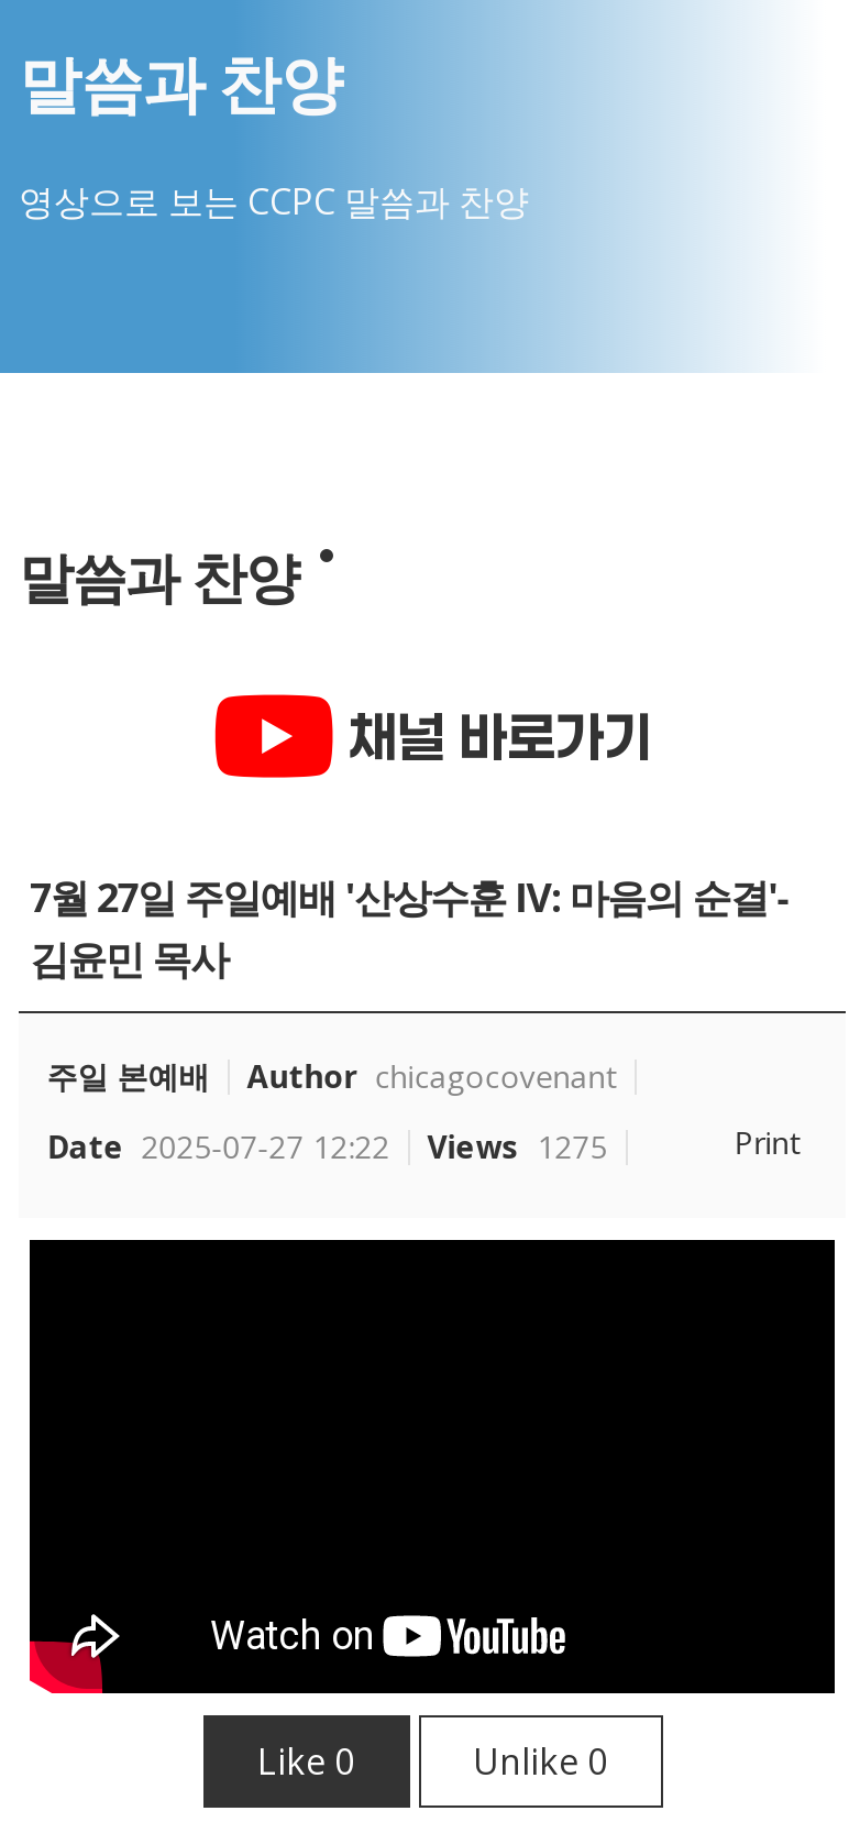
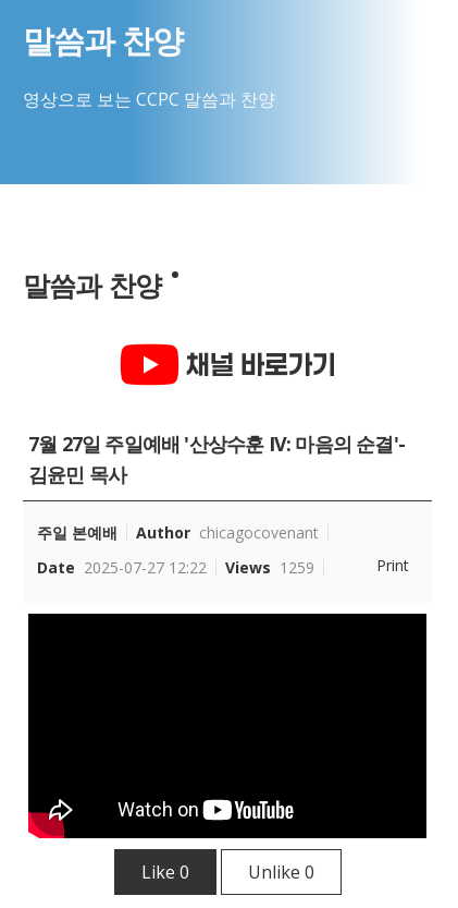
[47,1126,608,1168] Date 2025-07-27 12:22 Views 1275 -> [37,557,314,578] Date 2025-07-27 12:22 Views 1259

